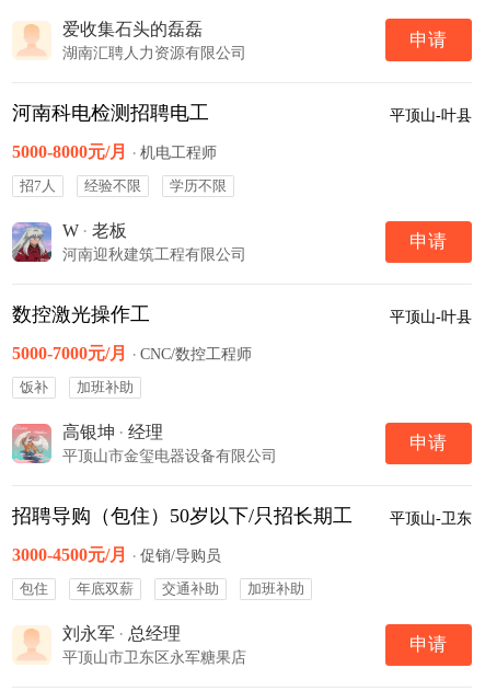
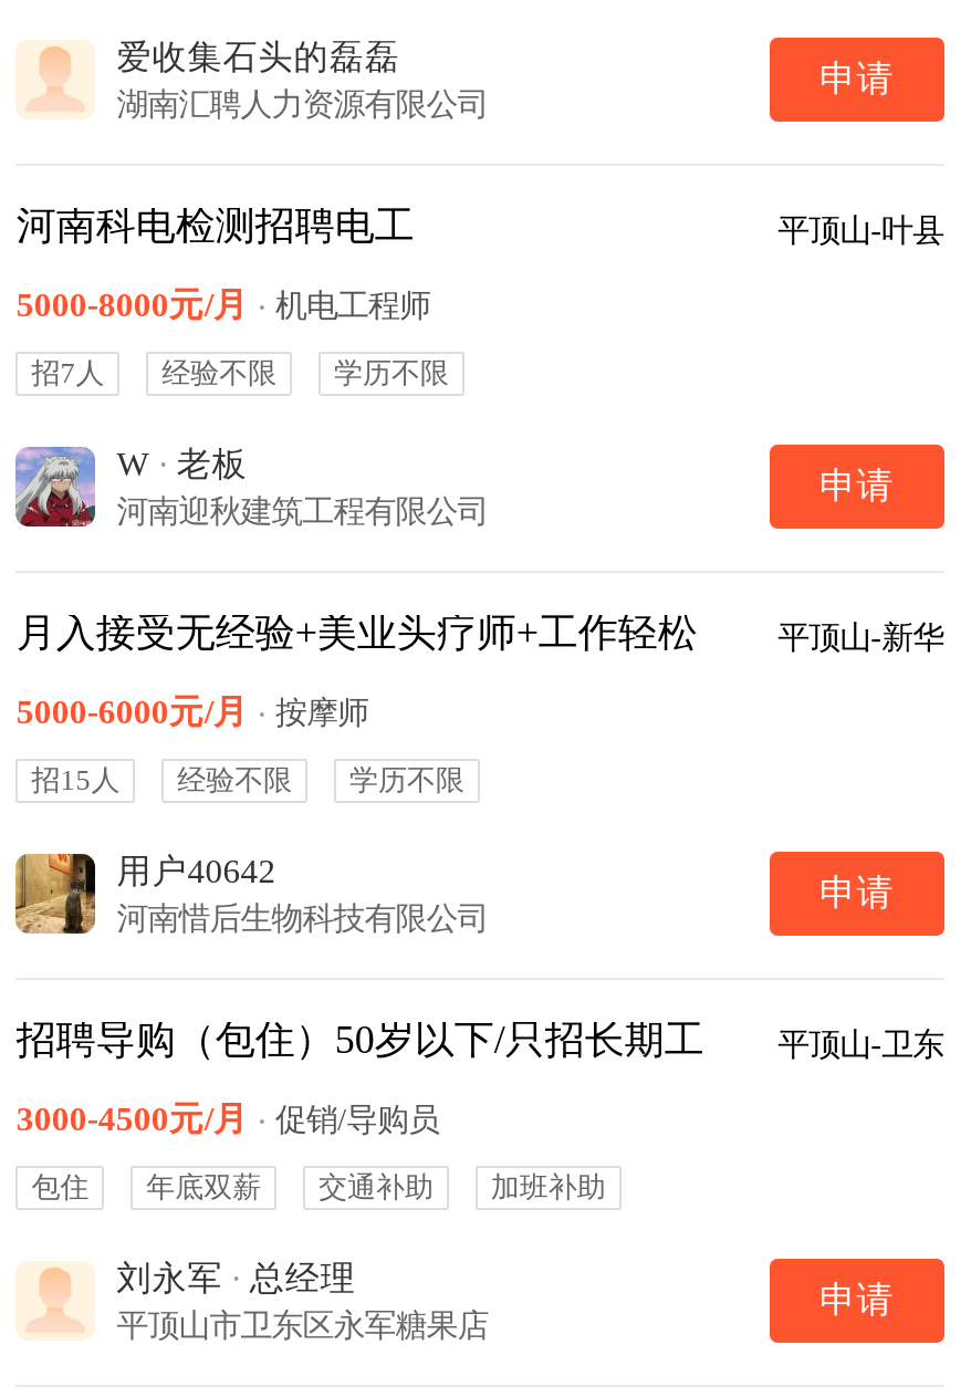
[12,303,472,325] 数控激光操作工 | 平顶山-叶县 -> [16,611,944,655] 月入接受无经验+美业头疗师+工作轻松 | 平顶山-新华
[12,344,252,364] 5000-7000元/月 · CNC/数控工程师 -> [16,693,368,733] 5000-6000元/月 · 按摩师
[20,379,134,395] 饭补 | 加班补助 -> [32,763,464,796] 招15人 | 经验不限 | 学历不限
[11,422,277,464] [image] | 高银坤 · 经理 | 平顶山市金玺电器设备有限公司 -> [13,851,488,936] [image] | 用户40642 | 河南惜后生物科技有限公司

